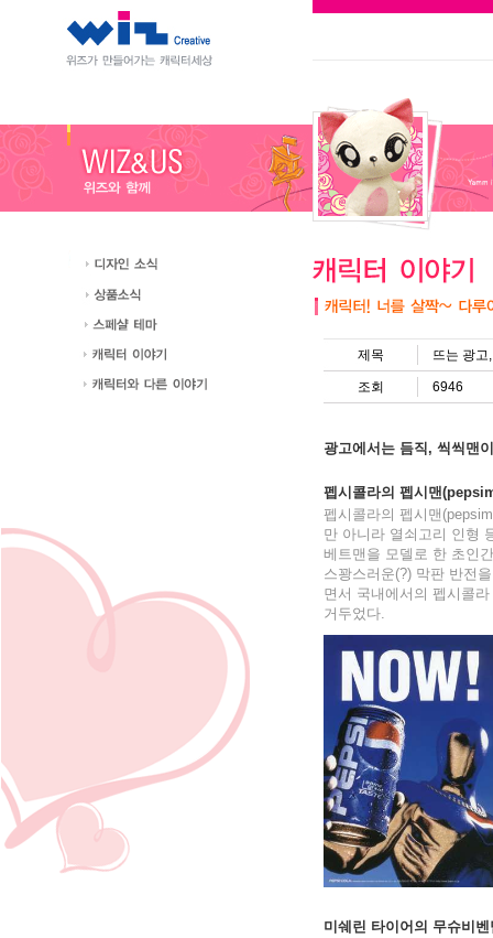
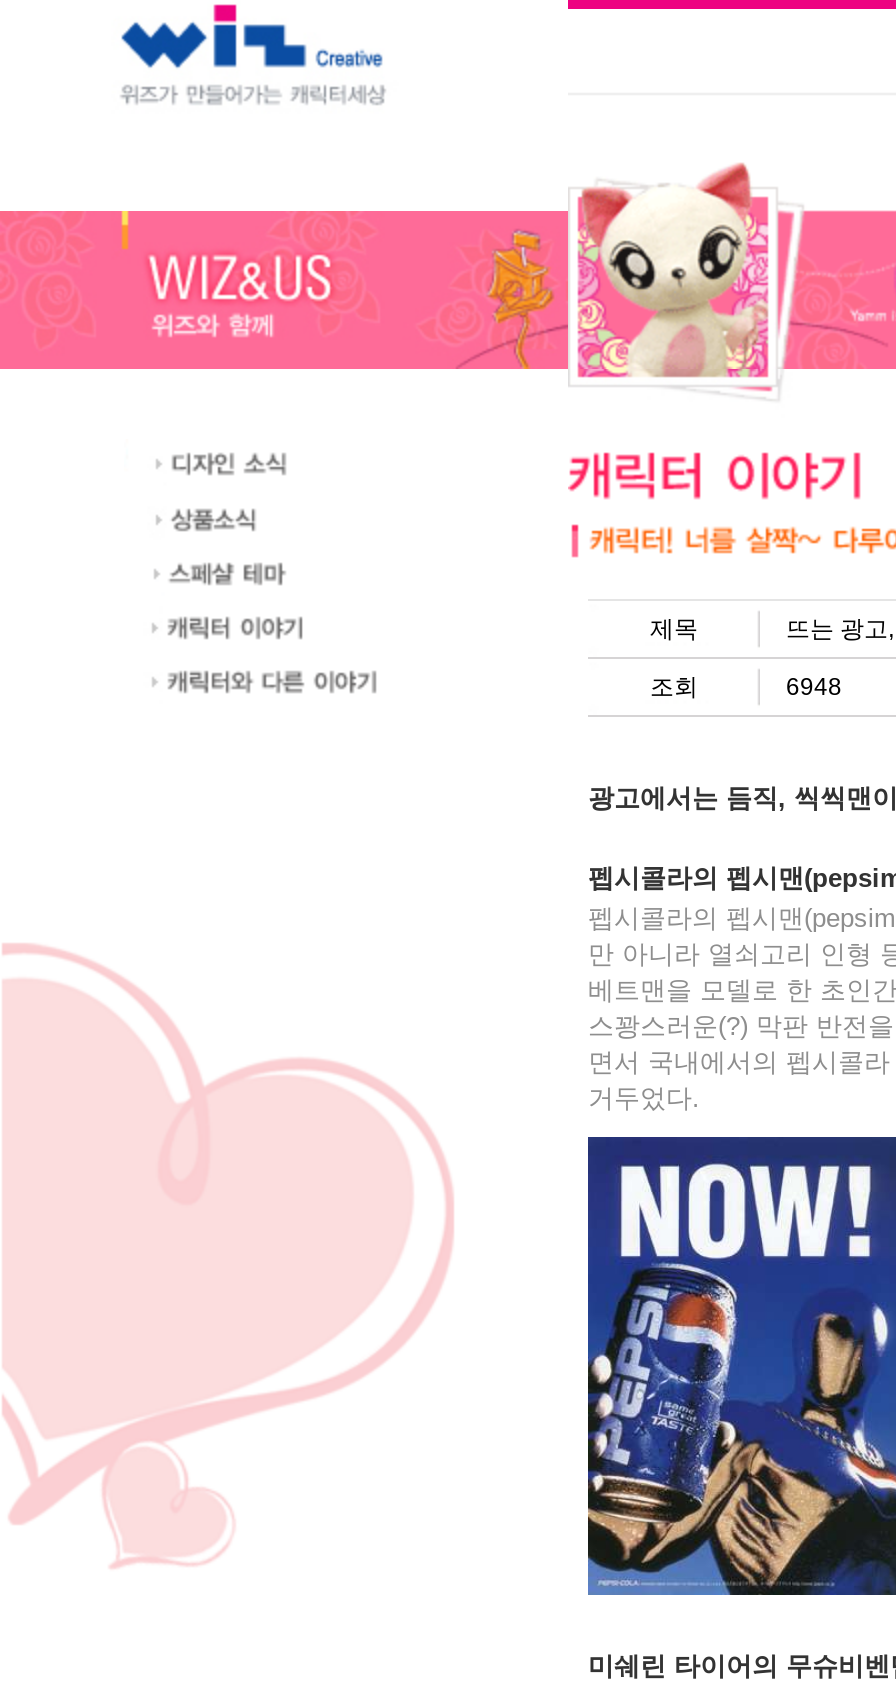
[432,379,463,395] 6946 -> [786,673,842,701] 6948

